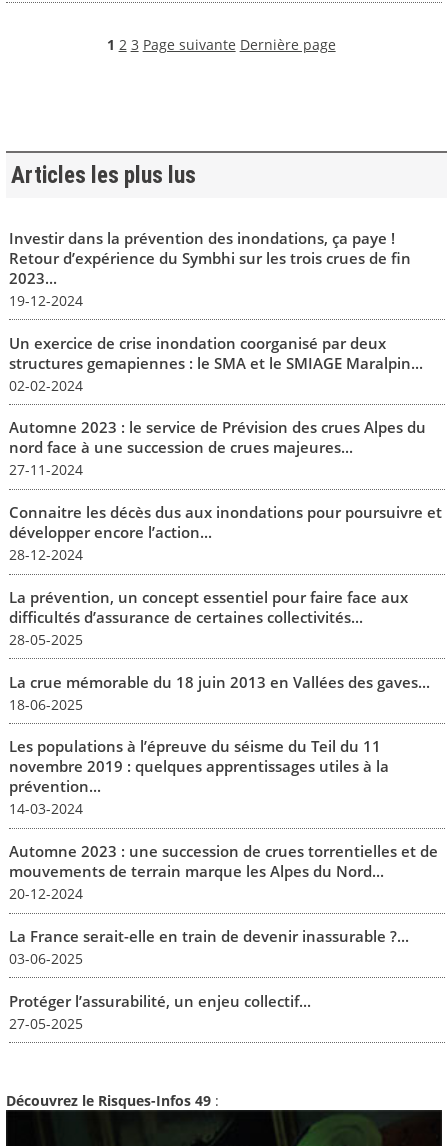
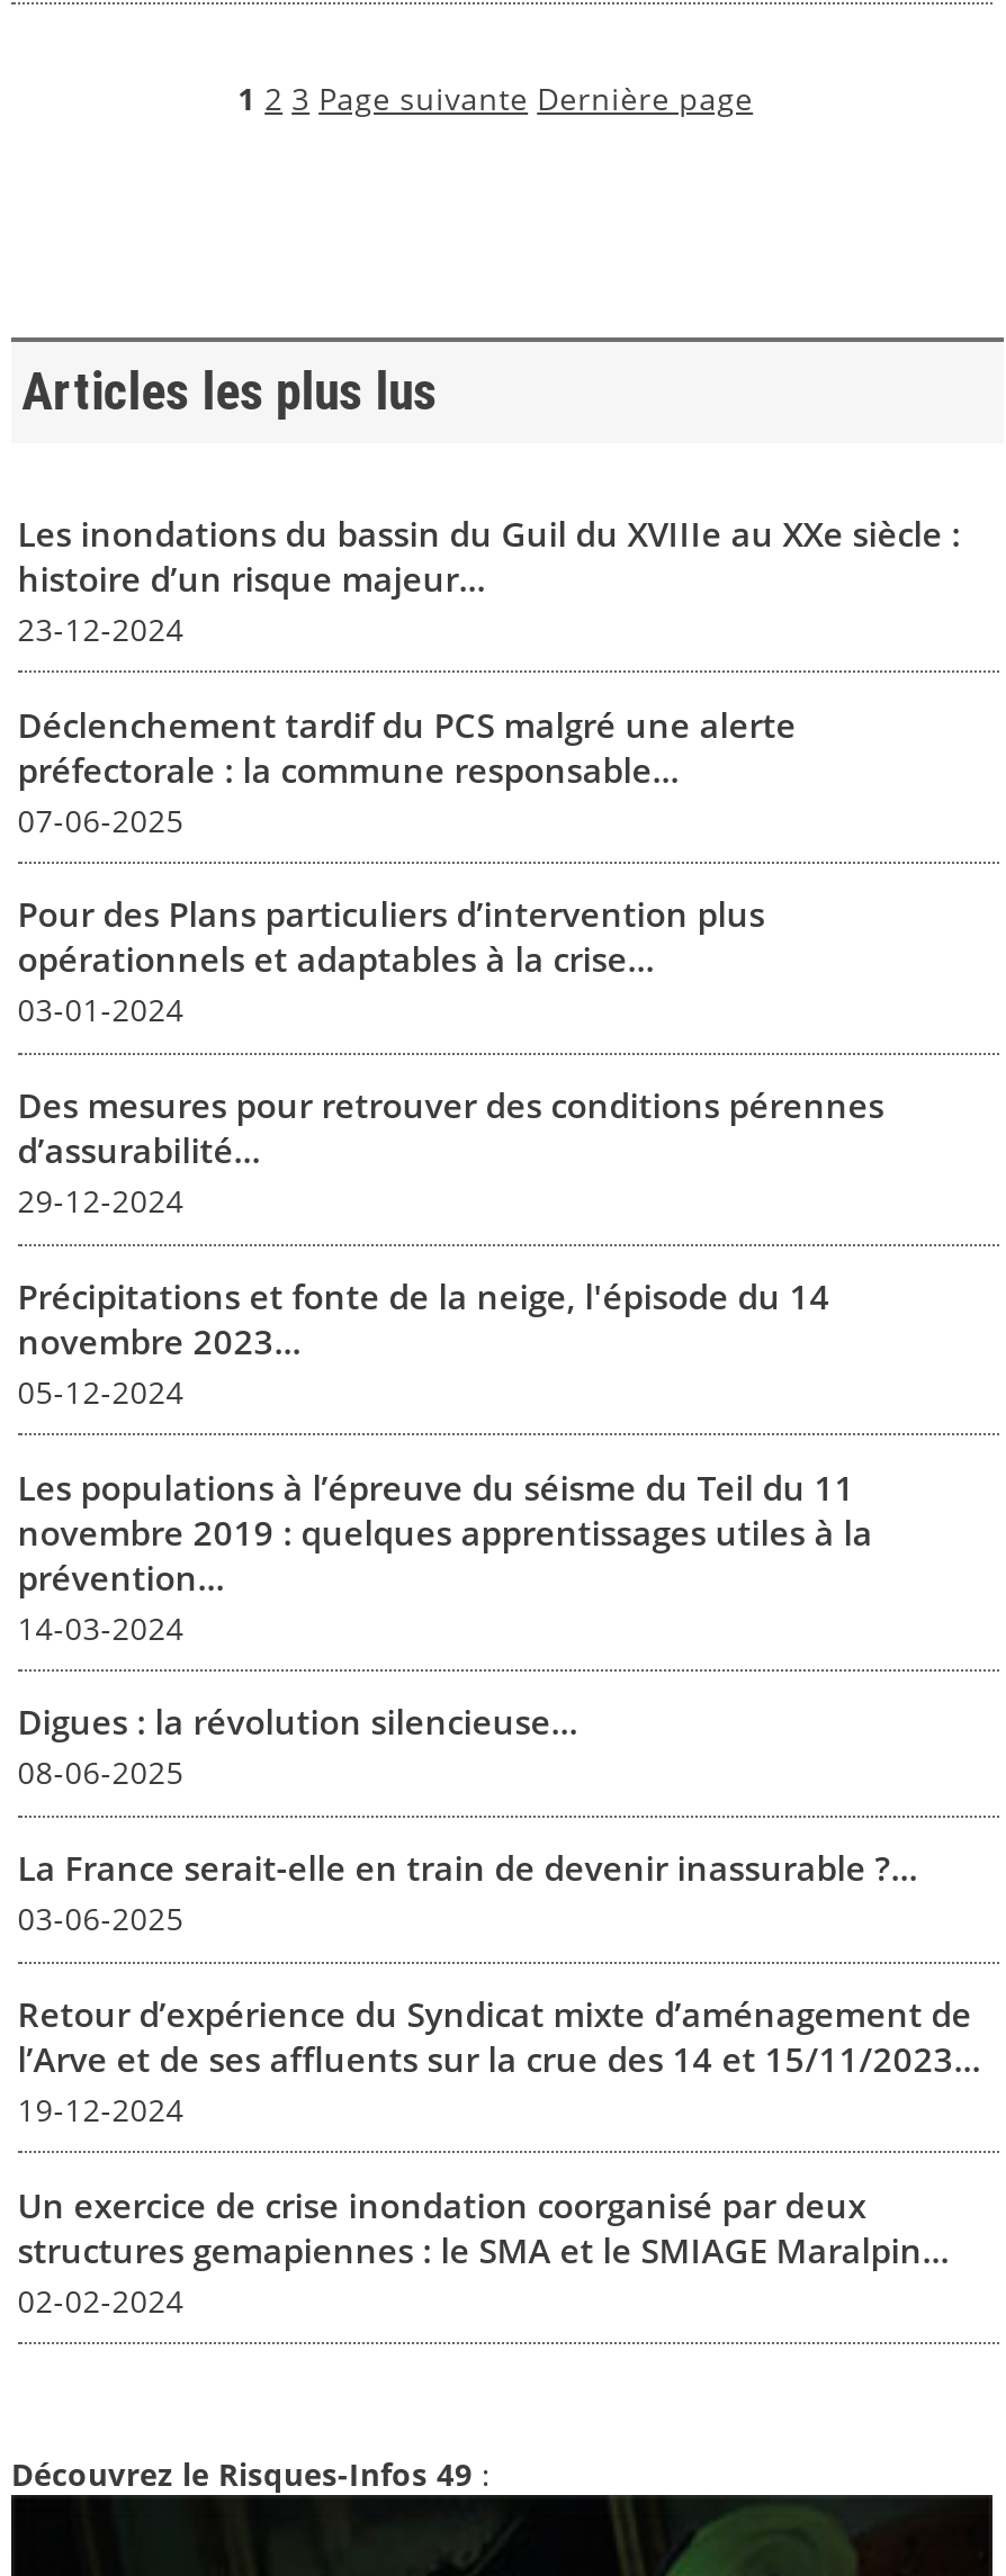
[9,228,411,288] Investir dans la prévention des inondations, ça paye ! | Retour d’expérience du Symbhi sur les trois crues de fin | 2023... -> [17,511,981,2081] Les inondations du bassin du Guil du XVIIIe au XXe siècle : | histoire d’un risque majeur... | 23-12-2024 | Déclenchement tardif du PCS malgré une alerte | préfectorale : la commune responsable... | 07-06-2025 | Pour des Plans particuliers d’intervention plus | opérationnels et adaptables à la crise... | 03-01-2024 | Des mesures pour retrouver des conditions pérennes | d’assurabilité... | 29-12-2024 | Précipitations et fonte de la neige, l'épisode du 14 | novembre 2023... | 05-12-2024 | Digues : la révolution silencieuse... | 08-06-2025 | Retour d’expérience du Syndicat mixte d’aménagement de | l’Arve et de ses affluents sur la crue des 14 et 15/11/2023...
moved [9,291,423,395] -> [17,2087,949,2321]: 19-12-2024 | Un exercice de crise inondation coorganisé par deux | structures gemapiennes : le SMA et le SMIAGE Maralpin... | 02-02-2024
[9,417,442,1033] Automne 2023 : le service de Prévision des crues Alpes du | nord face à une succession de crues majeures... | 27-11-2024 | Connaitre les décès dus aux inondations pour poursuivre et | développer encore l’action... | 28-12-2024 | La prévention, un concept essentiel pour faire face aux | difficultés d’assurance de certaines collectivités... | 28-05-2025 | La crue mémorable du 18 juin 2013 en Vallées des gaves... | 18-06-2025 | Automne 2023 : une succession de crues torrentielles et de | mouvements de terrain marque les Alpes du Nord... | 20-12-2024 | Protéger l’assurabilité, un enjeu collectif... | 27-05-2025 -> none
moved [9,736,389,818] -> [17,1464,873,1648]: Les populations à l’épreuve du séisme du Teil du 11 | novembre 2019 : quelques apprentissages utiles à la | prévention... | 14-03-2024
moved [9,926,409,968] -> [17,1845,918,1940]: La France serait-elle en train de devenir inassurable ?... | 03-06-2025

